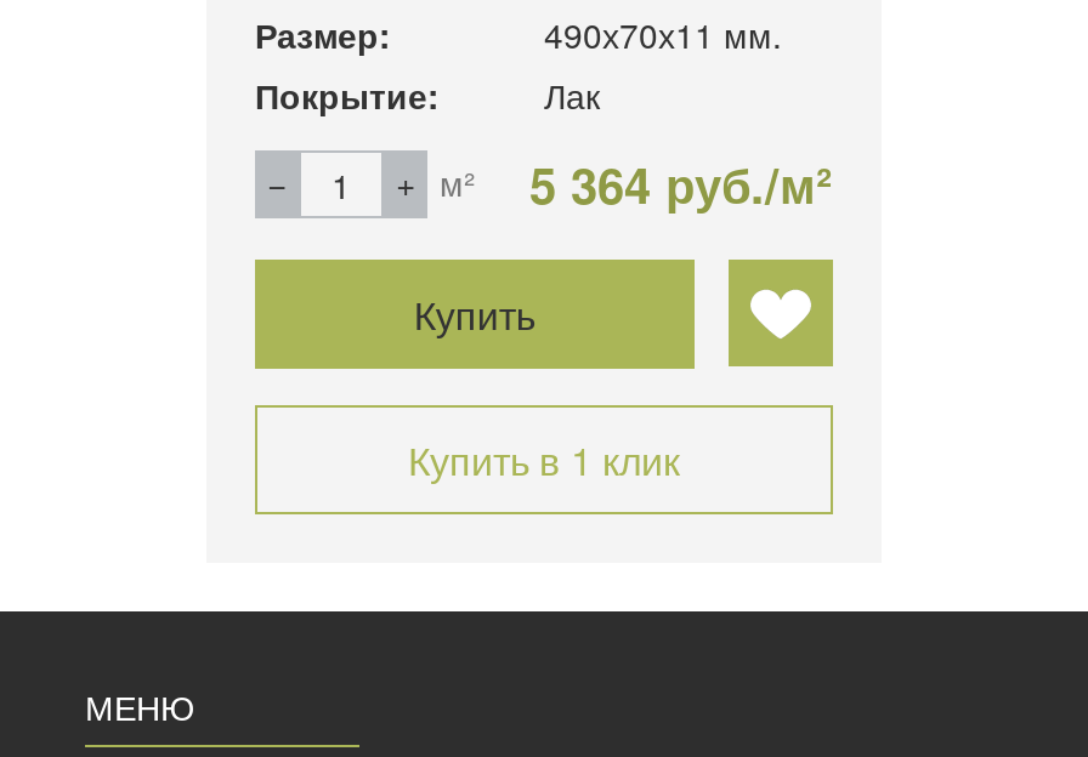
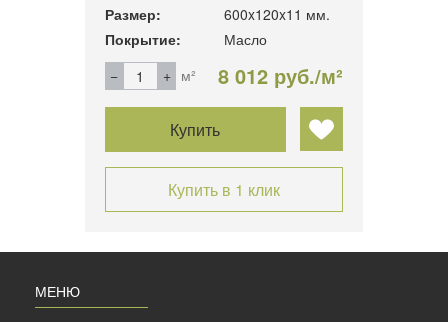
[544,8,782,57] 490х70х11 мм. -> [224,3,330,23] 600x120x11 мм.
[544,69,600,118] Лак -> [224,28,267,48] Масло
[440,148,833,218] м² 5 364 руб./м² -> [181,61,343,90] м² 8 012 руб./м²

